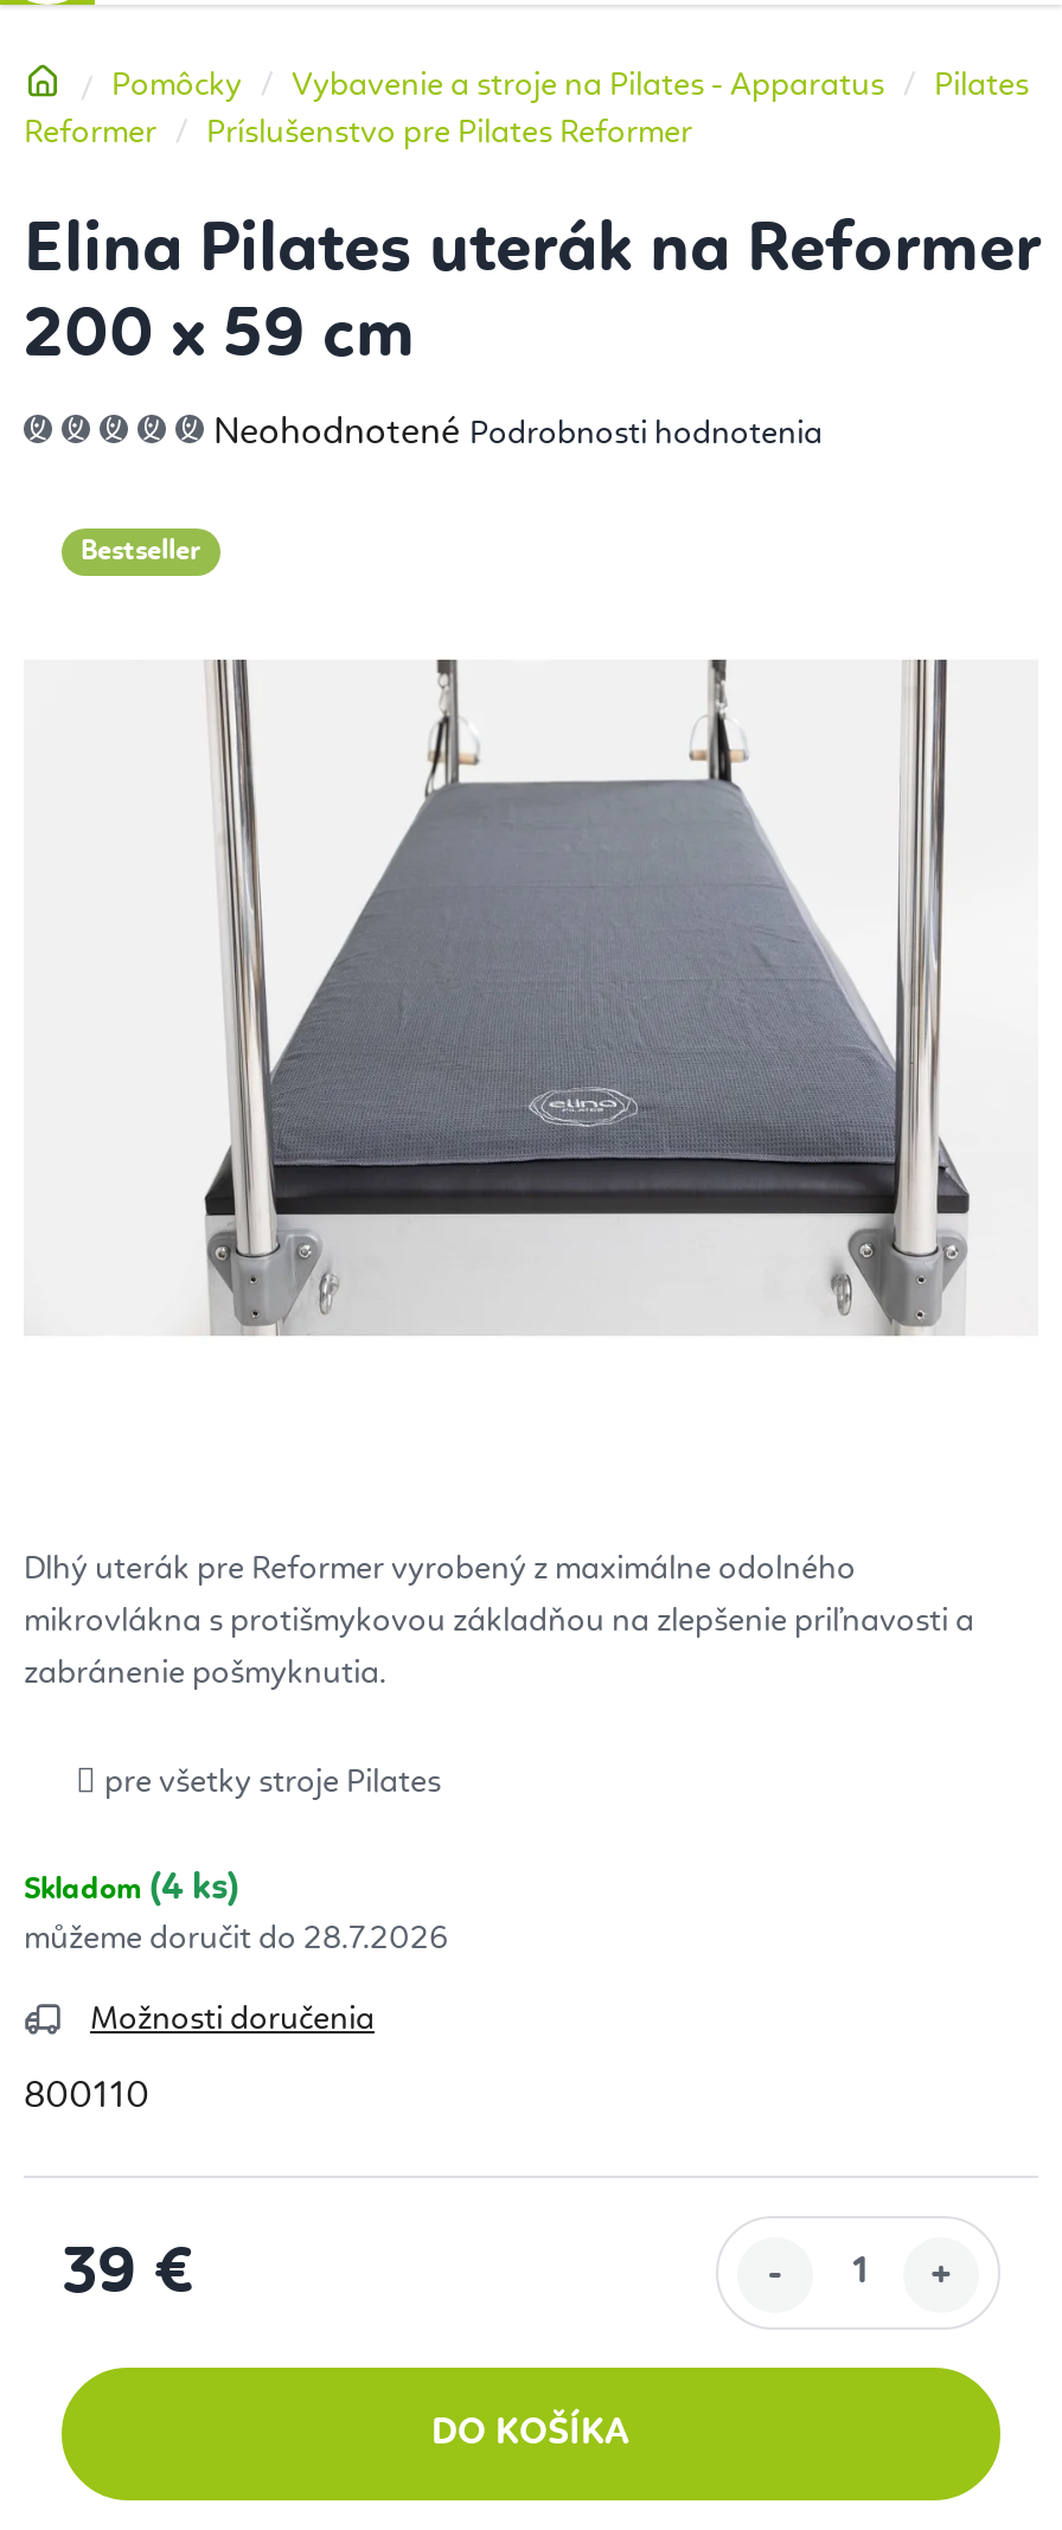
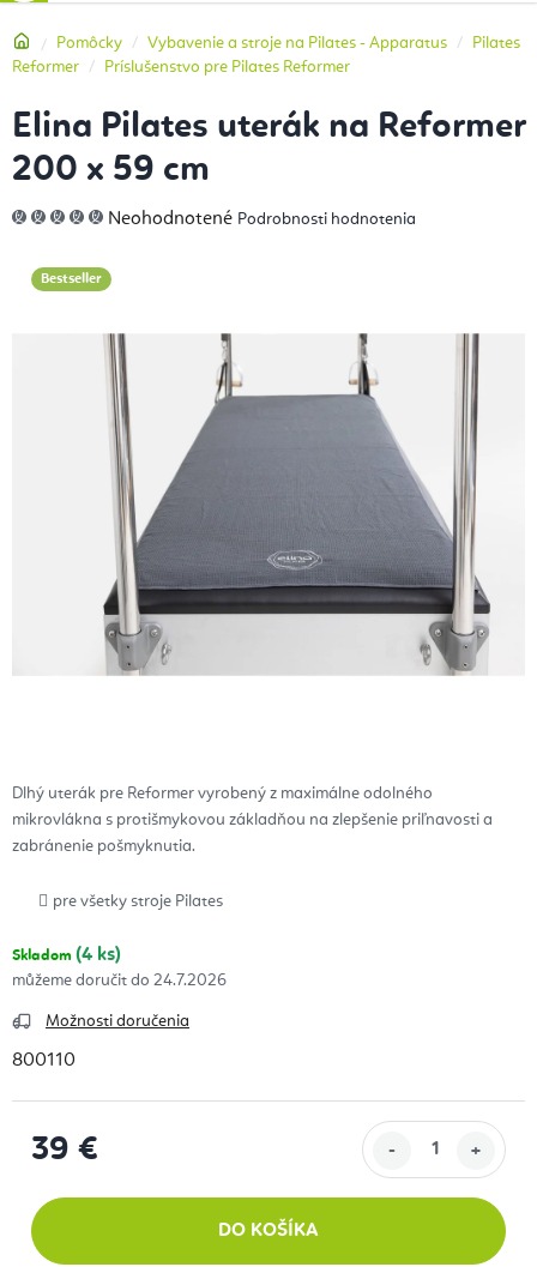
[303,1923,448,1956] 28.7.2026 -> [153,973,227,989] 24.7.2026

